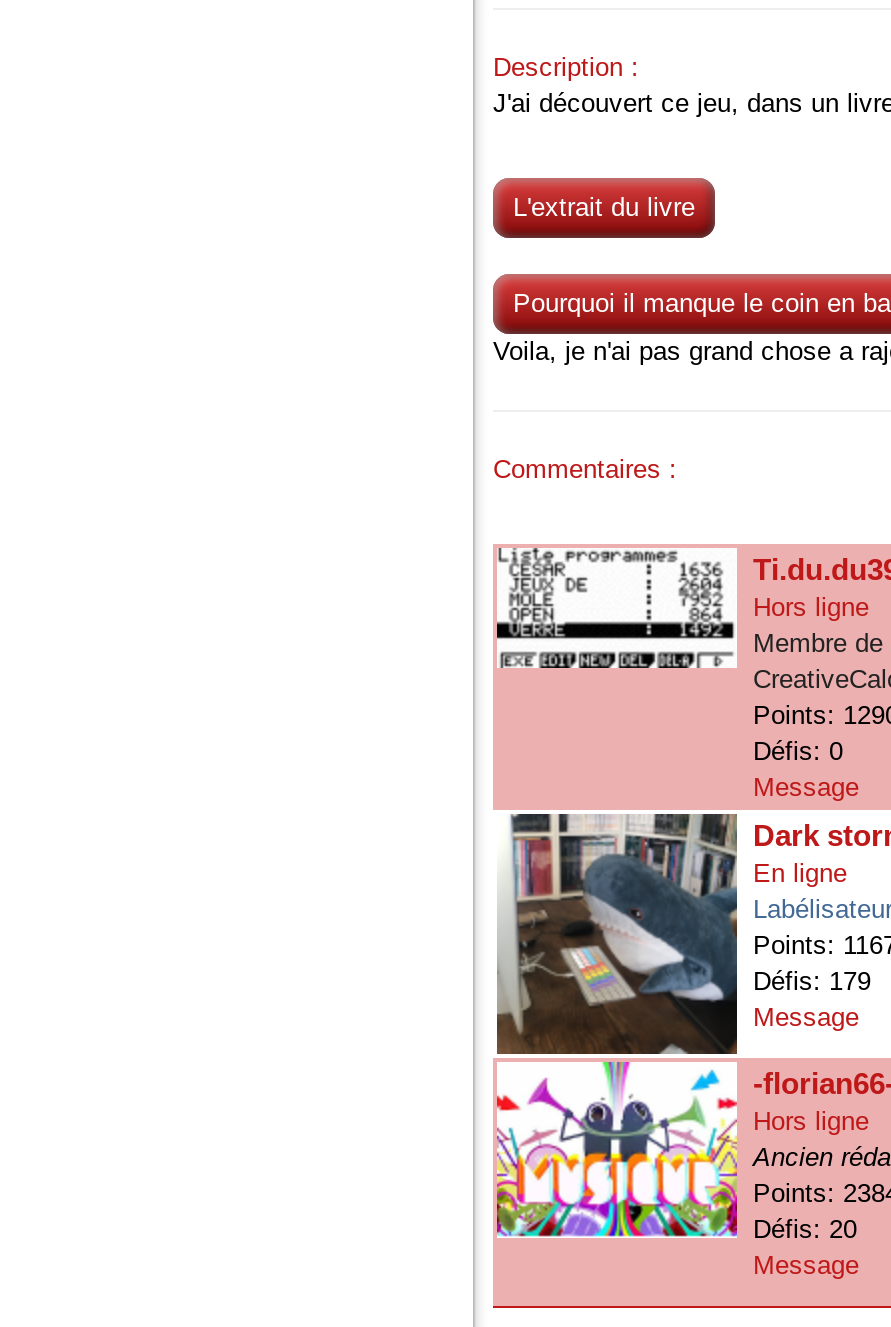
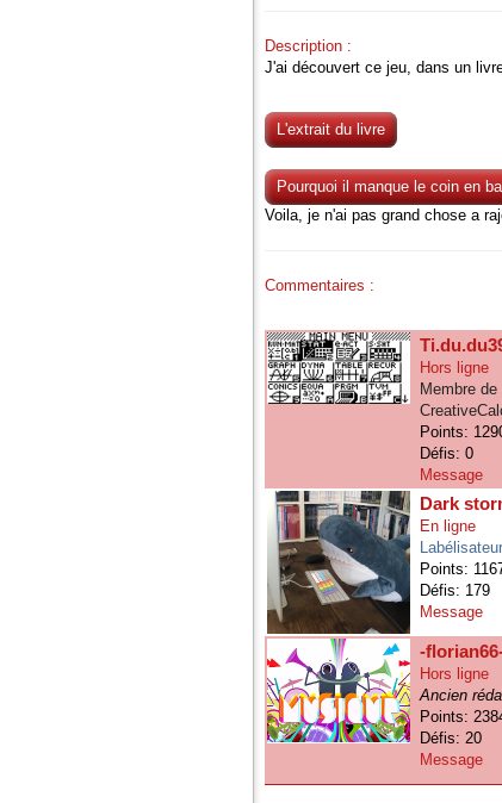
[495,548,737,670] [image] -> [267,331,410,405] [image]

